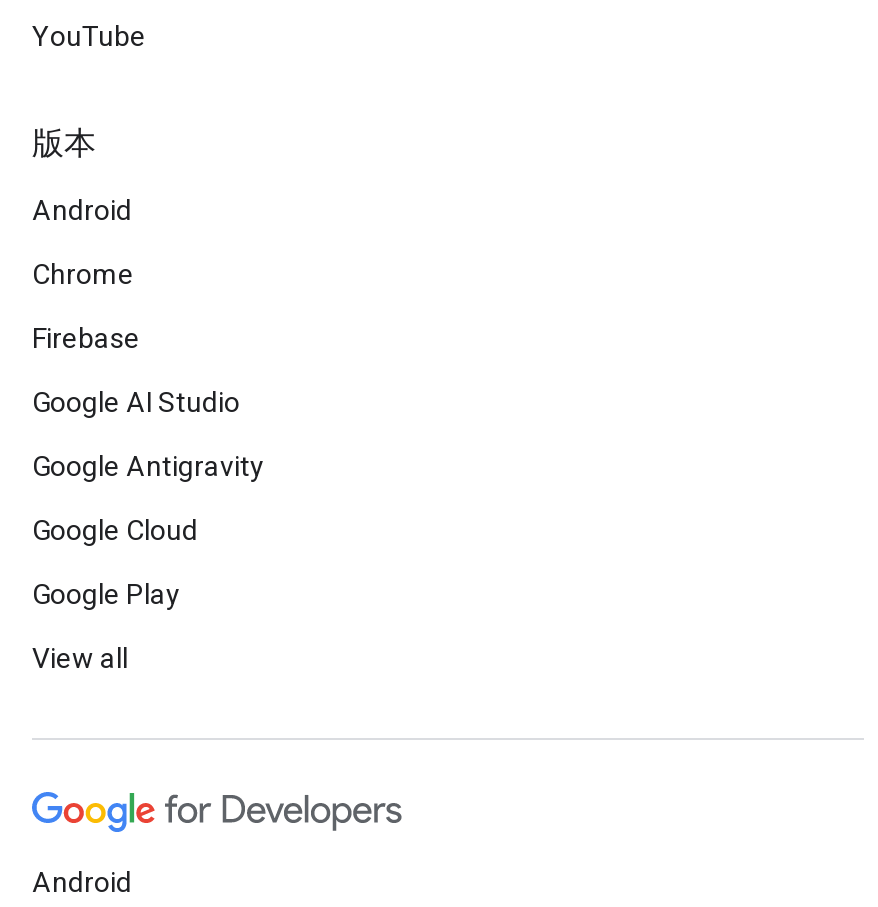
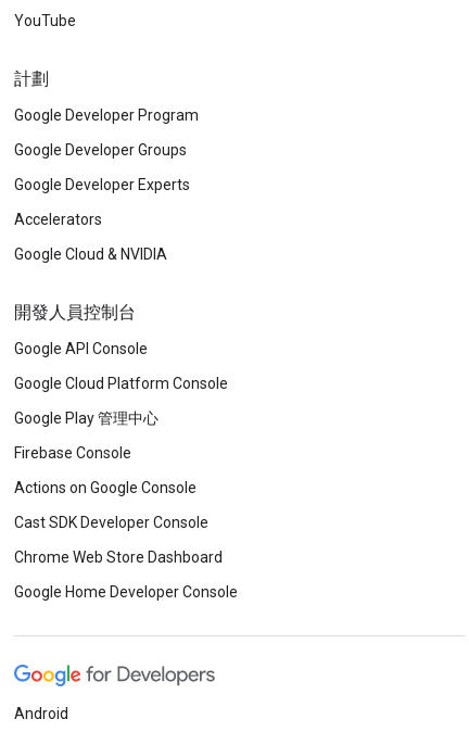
[32,124,264,674] 版本 | Android | Chrome | Firebase | Google AI Studio | Google Antigravity | Google Cloud | Google Play | View all -> [14,68,238,601] 計劃 | Google Developer Program | Google Developer Groups | Google Developer Experts | Accelerators | Google Cloud & NVIDIA | 開發人員控制台 | Google API Console | Google Cloud Platform Console | Google Play 管理中心 | Firebase Console | Actions on Google Console | Cast SDK Developer Console | Chrome Web Store Dashboard | Google Home Developer Console

